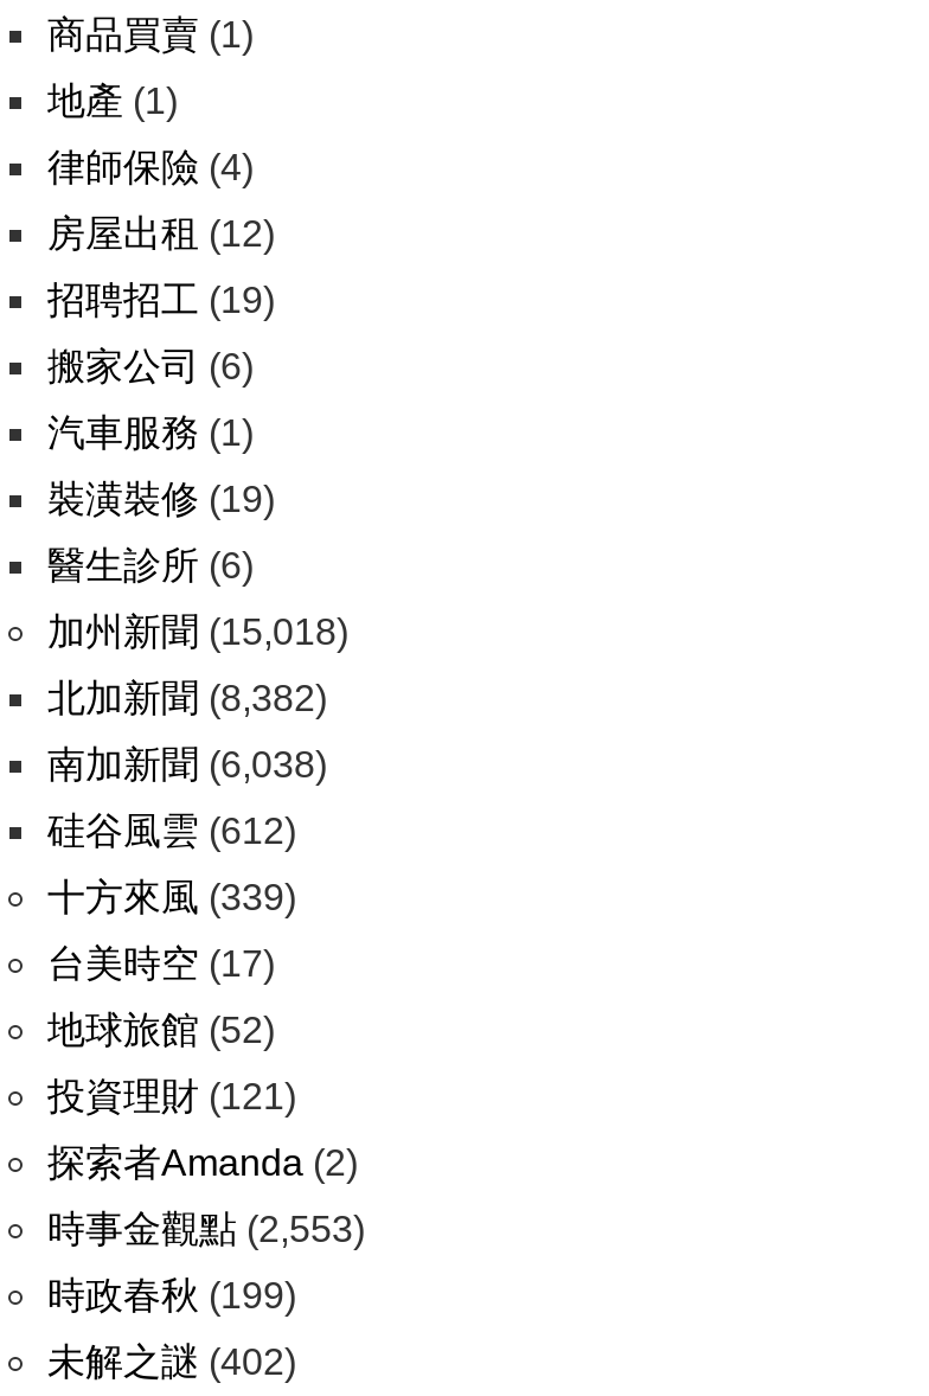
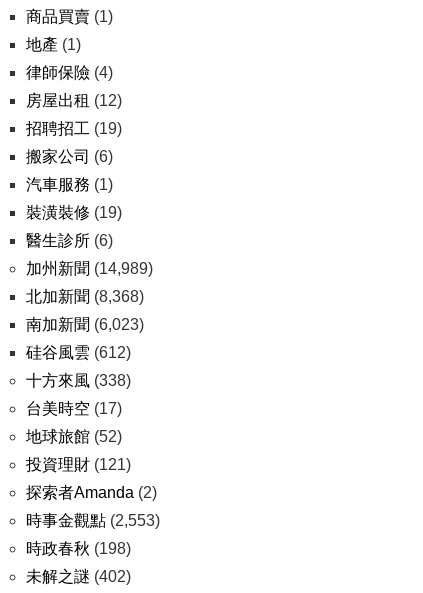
[47,611,348,652] 加州新聞(15,018) -> [26,260,153,277] 加州新聞(14,989)
[47,678,327,718] 北加新聞(8,382) -> [26,288,144,305] 北加新聞(8,368)
[47,744,327,785] 南加新聞(6,038) -> [26,316,144,333] 南加新聞(6,023)
[47,877,296,917] 十方來風(339) -> [26,372,131,389] 十方來風(338)
[47,1275,296,1315] 時政春秋(199) -> [26,540,131,557] 時政春秋(198)

